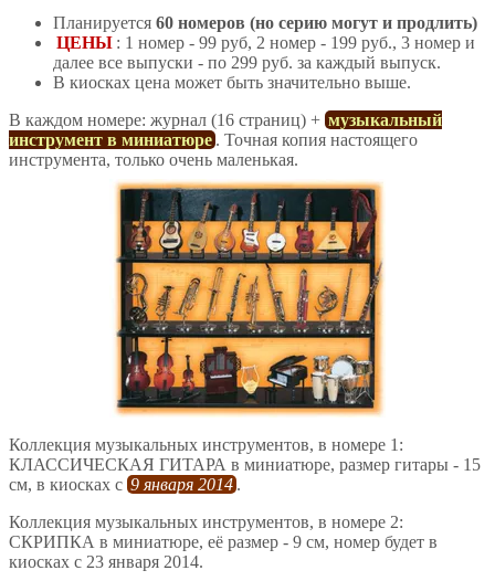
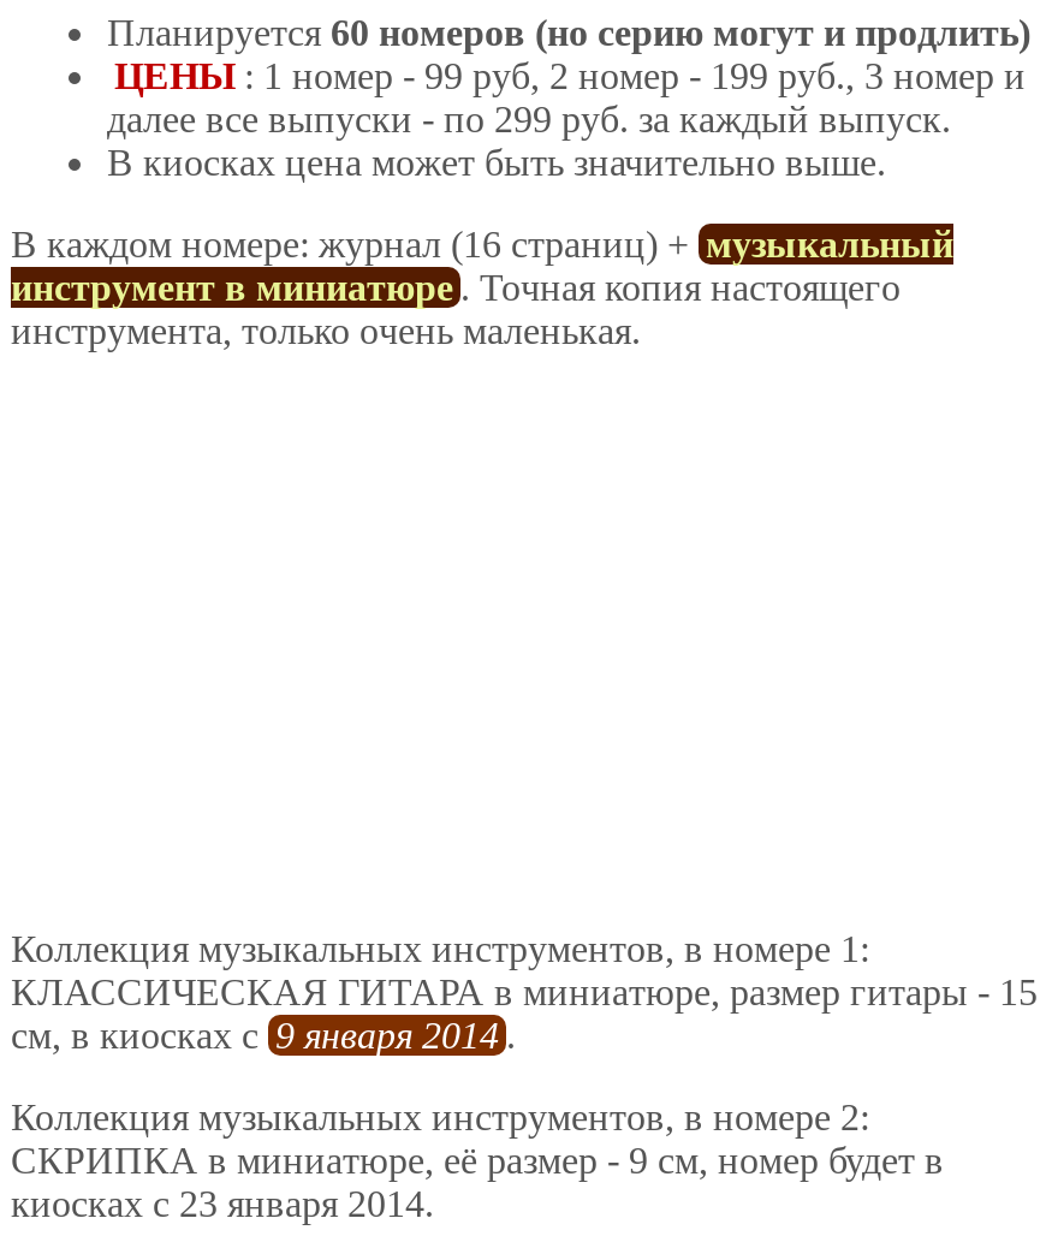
[115,181,385,416] [image] -> none

